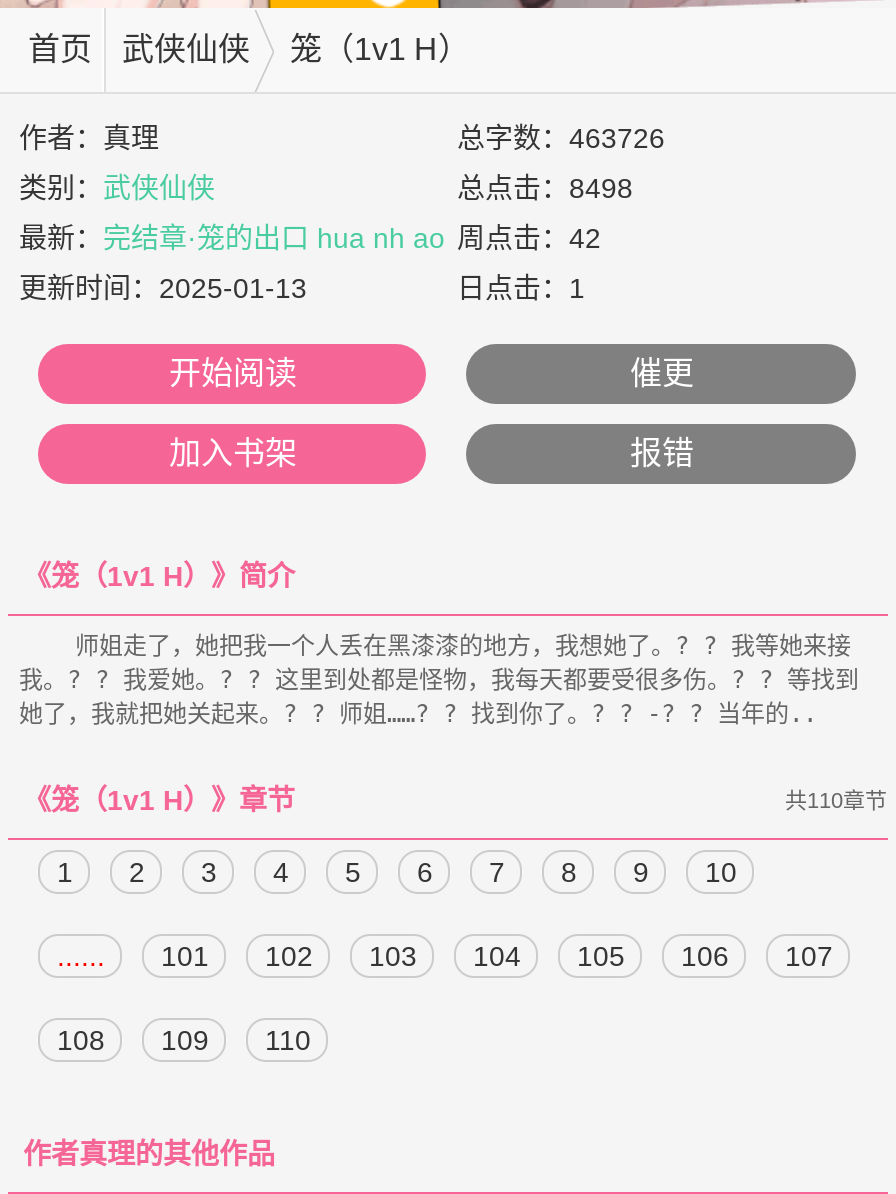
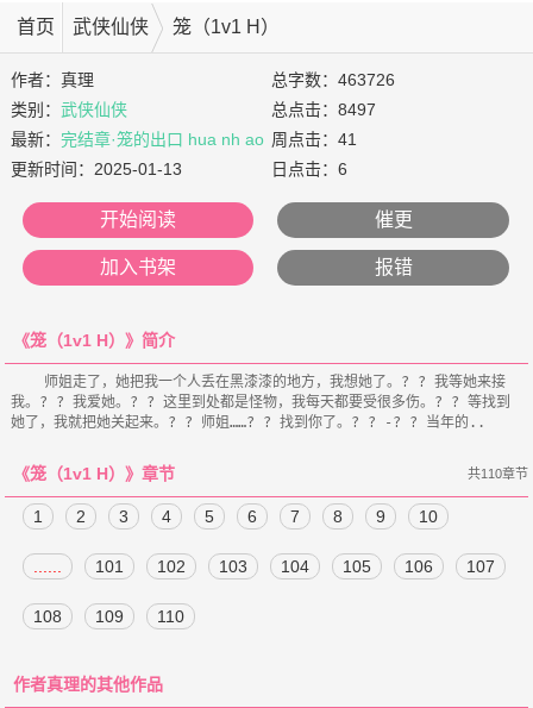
[449,172,633,204] 总点击：8498 -> [267,100,377,119] 总点击：8497
[19,222,601,254] 最新：完结章·笼的出口 hua nh ao 周点击：42 -> [11,130,358,149] 最新：完结章·笼的出口 hua nh ao 周点击：41
[449,272,585,304] 日点击：1 -> [267,159,348,178] 日点击：6

